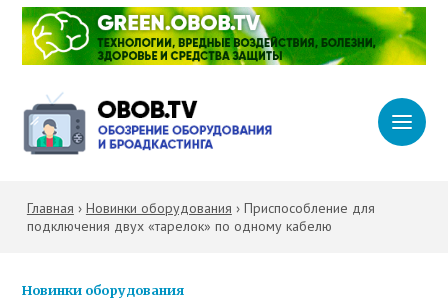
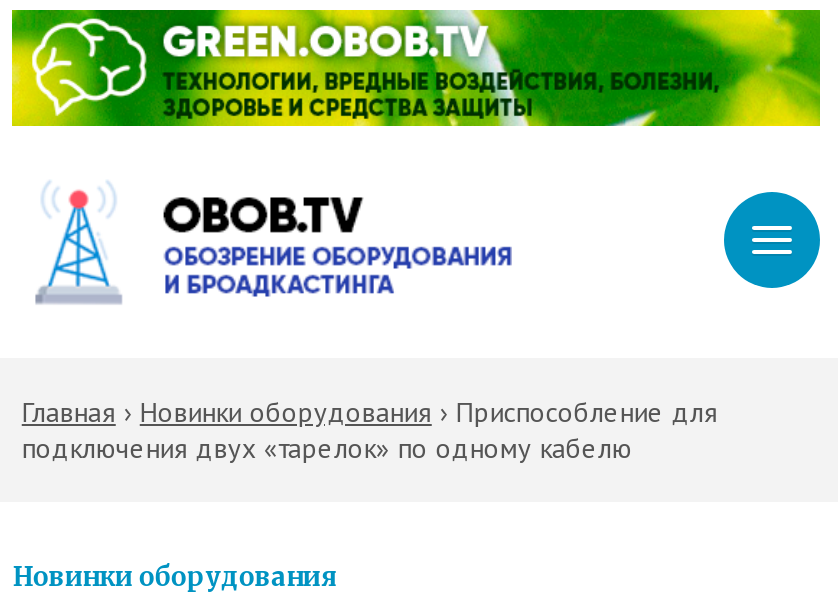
[23,98,86,155] [image] -> [16,188,138,304] [image]

